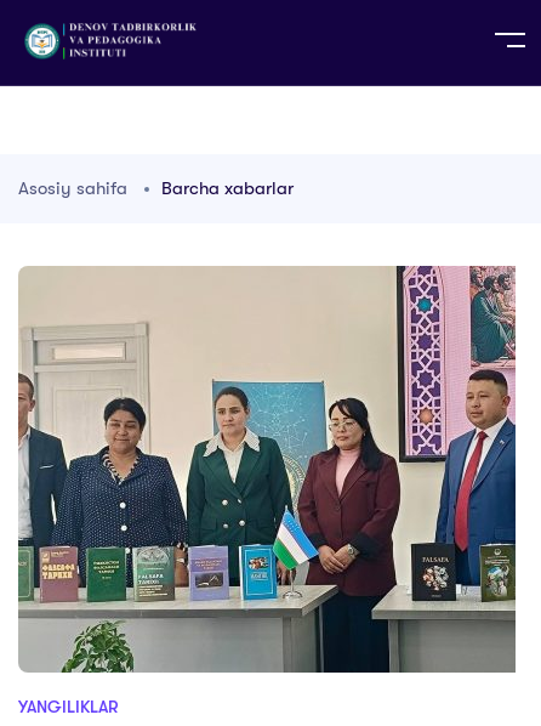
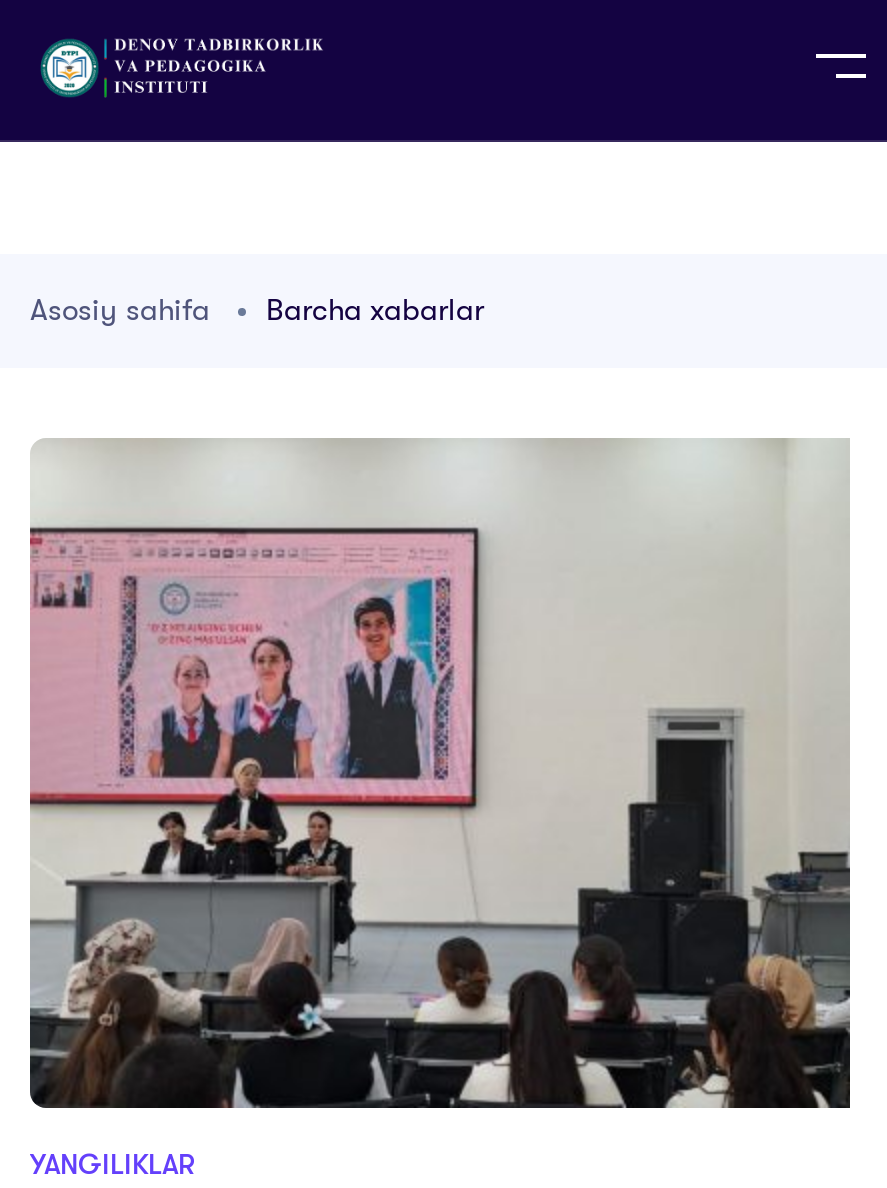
[18,265,517,674] [image] -> [30,438,852,1110] [image]

